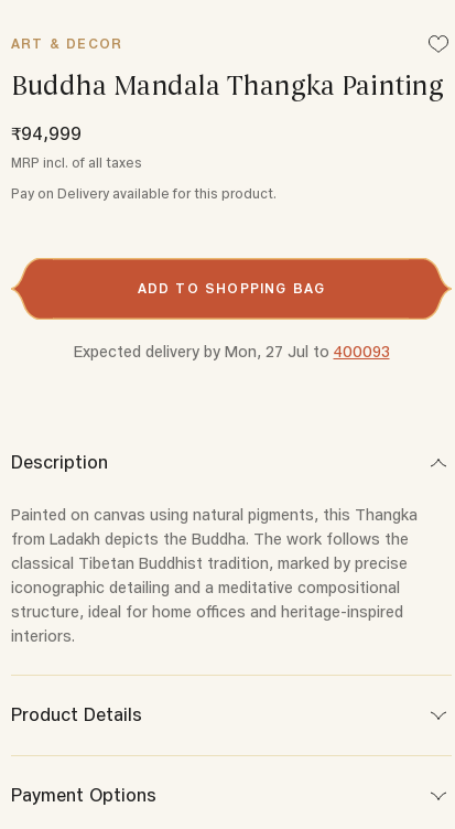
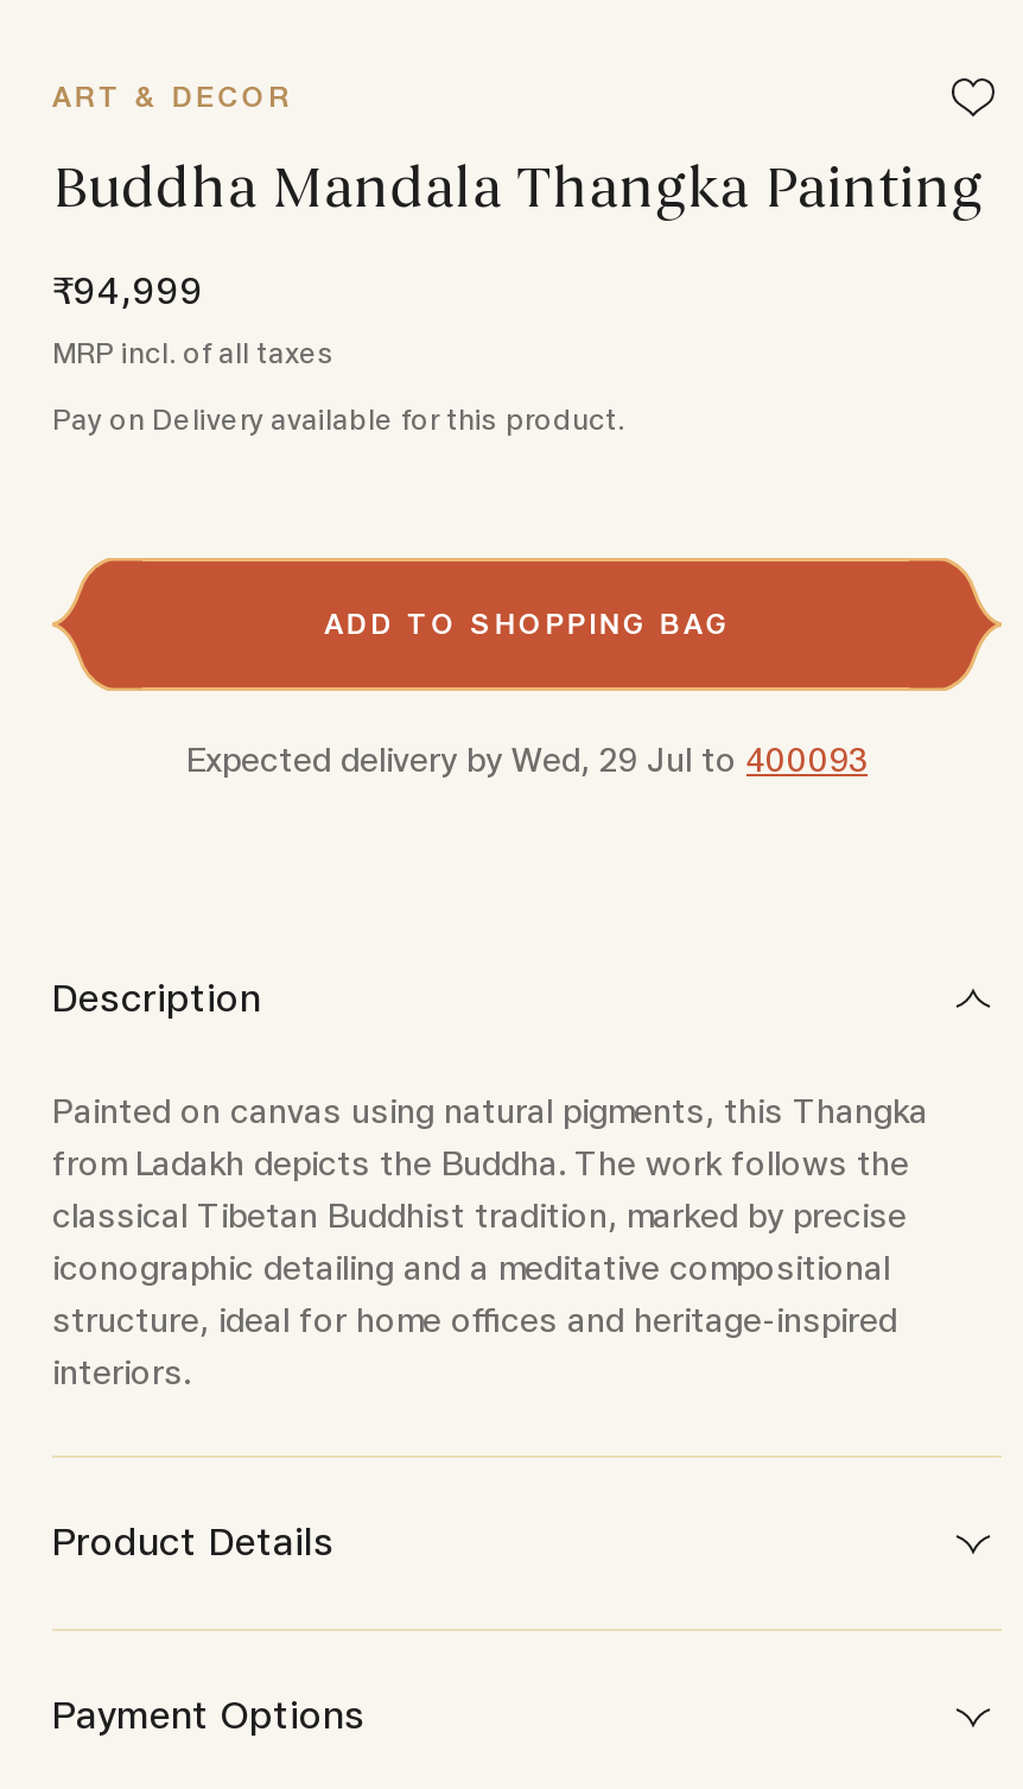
[73,342,389,360] Expected delivery by Mon, 27 Jul to 400093 -> [186,741,868,779] Expected delivery by Wed, 29 Jul to 400093

